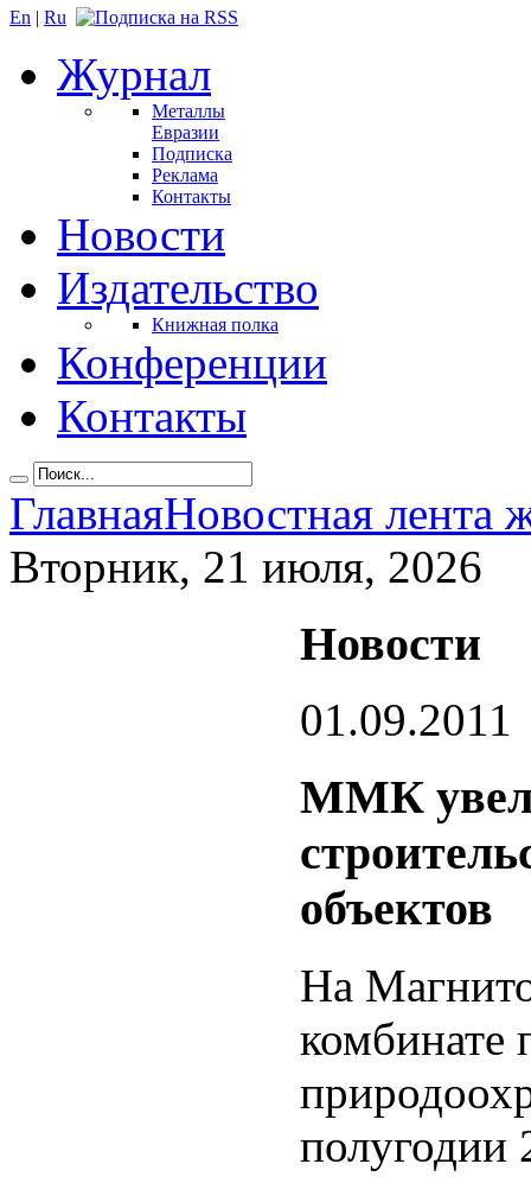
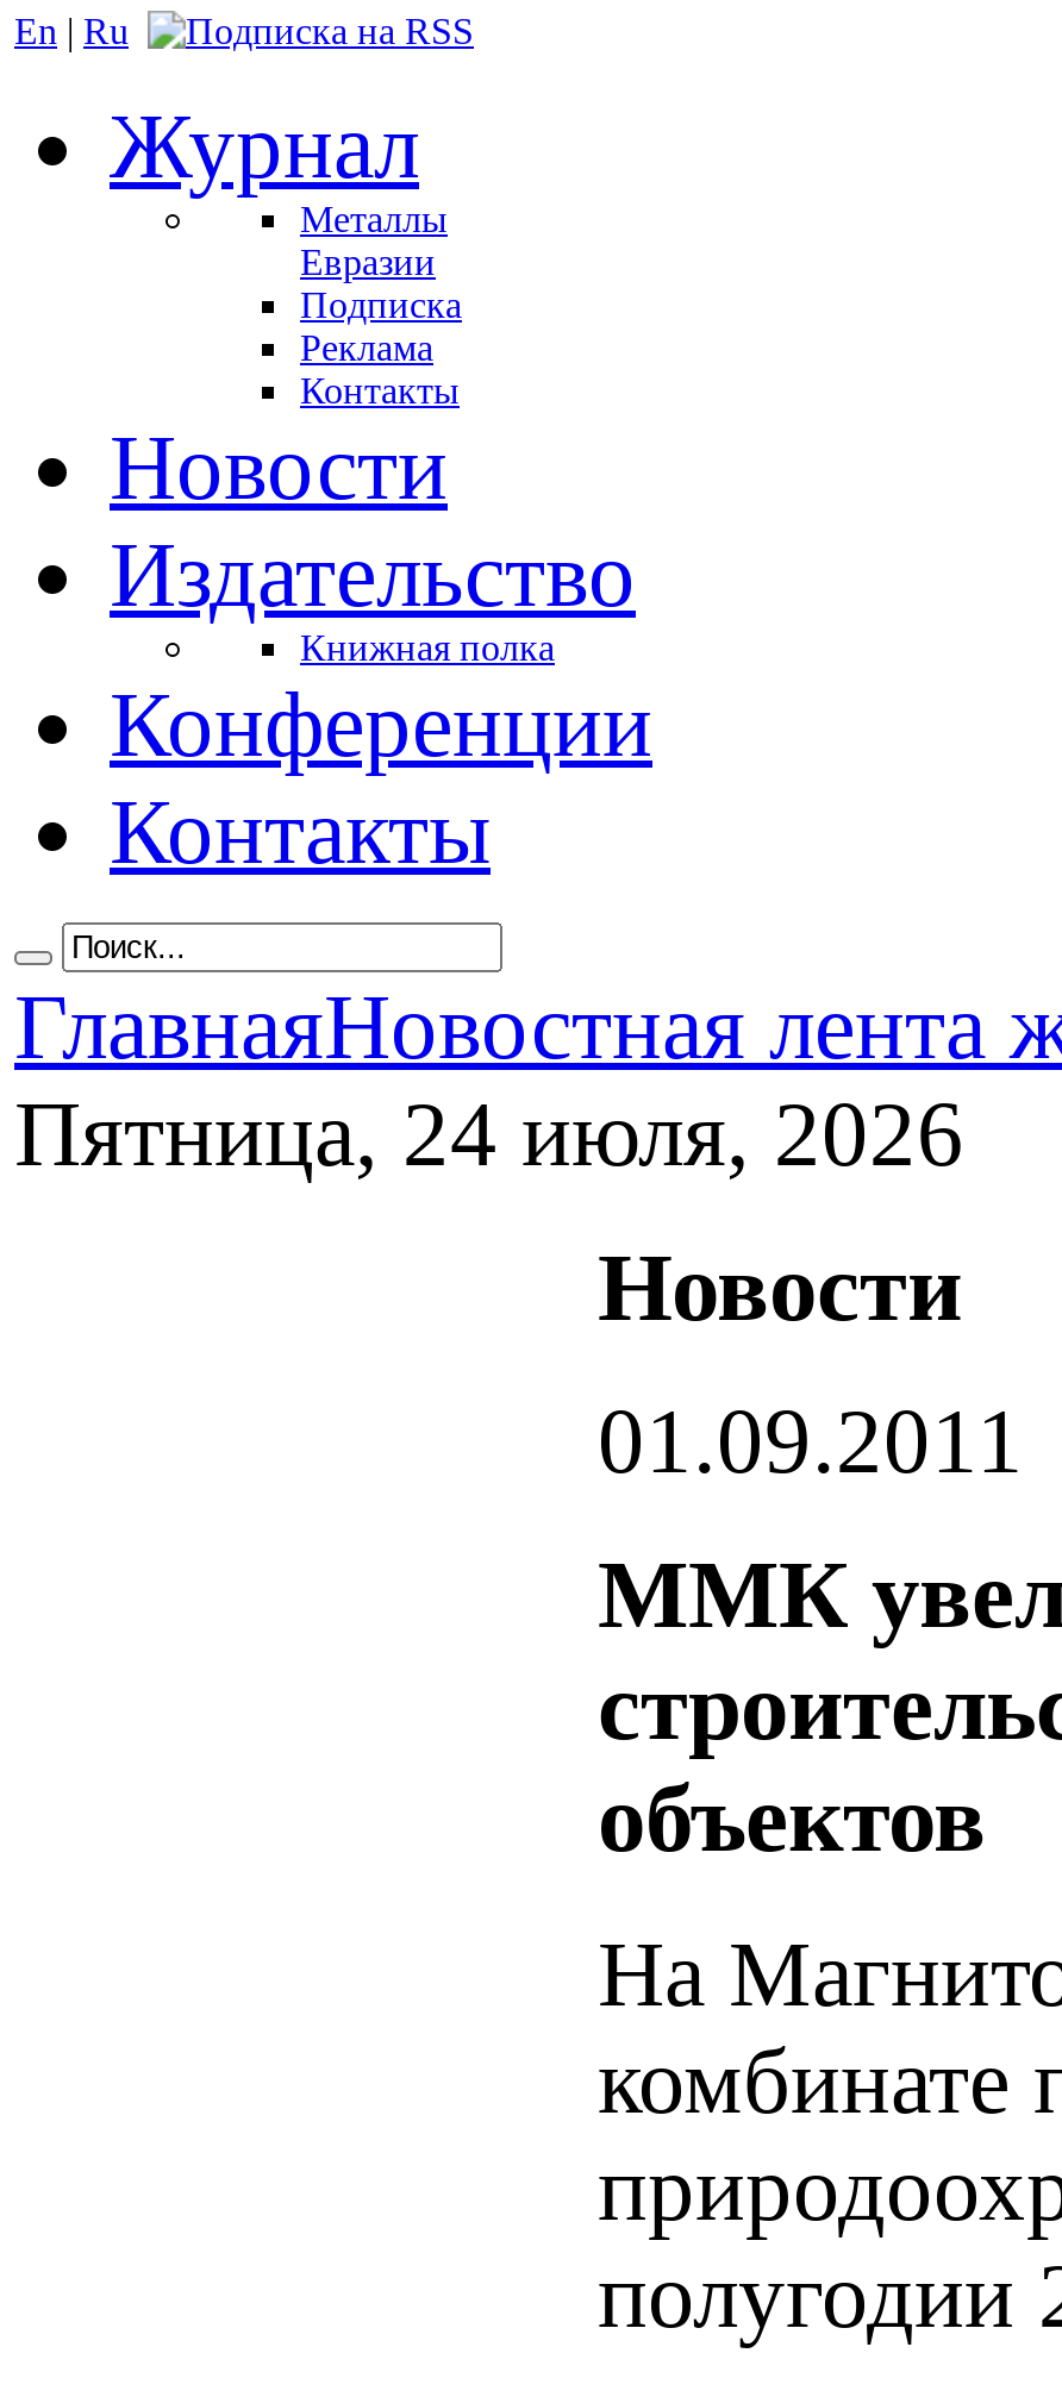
[9,541,482,592] Вторник, 21 июля, 2026 -> [14,1082,964,1184] Пятница, 24 июля, 2026

